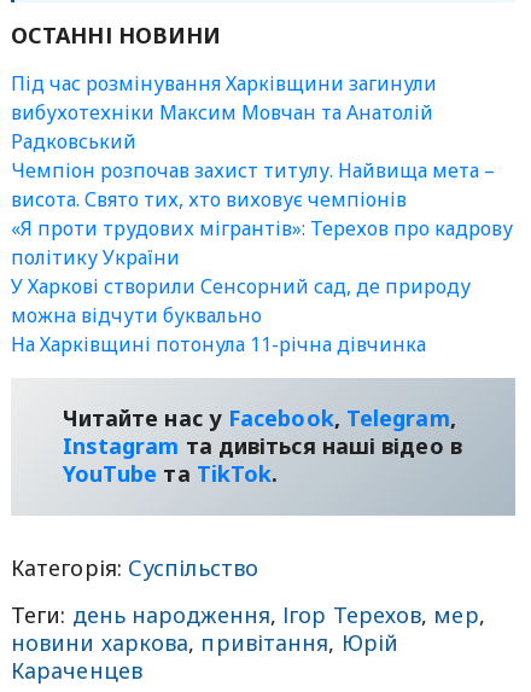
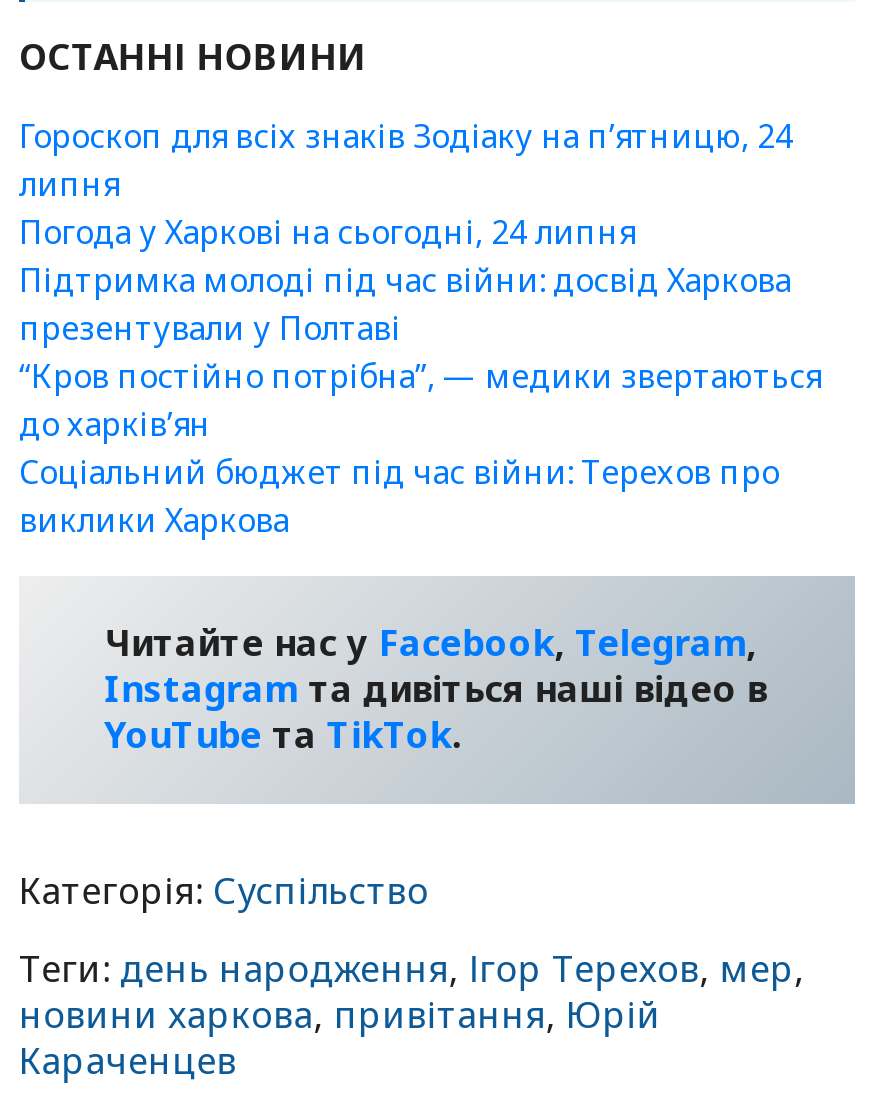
[11,70,513,357] Під час розмінування Харківщини загинули | вибухотехніки Максим Мовчан та Анатолій | Радковський | Чемпіон розпочав захист титулу. Найвища мета – | висота. Свято тих, хто виховує чемпіонів | «Я проти трудових мігрантів»: Терехов про кадрову | політику України | У Харкові створили Сенсорний сад, де природу | можна відчути буквально | На Харківщині потонула 11-річна дівчинка -> [19,113,821,541] Гороскоп для всіх знаків Зодіаку на п’ятницю, 24 | липня | Погода у Харкові на сьогодні, 24 липня | Підтримка молоді під час війни: досвід Харкова | презентували у Полтаві | “Кров постійно потрібна”, — медики звертаються | до харків’ян | Соціальний бюджет під час війни: Терехов про | виклики Харкова

